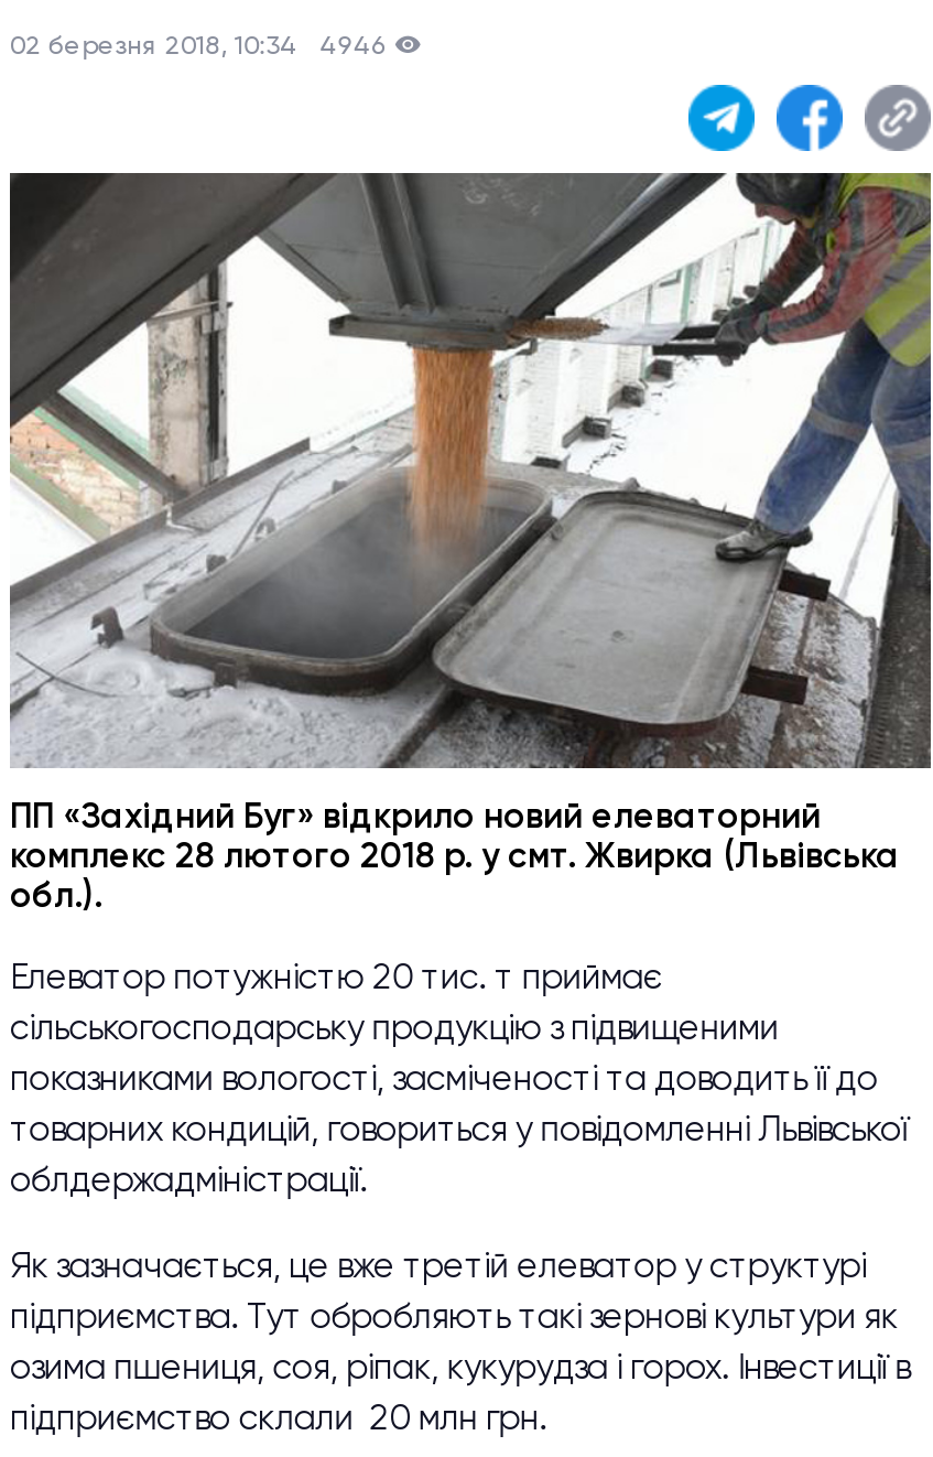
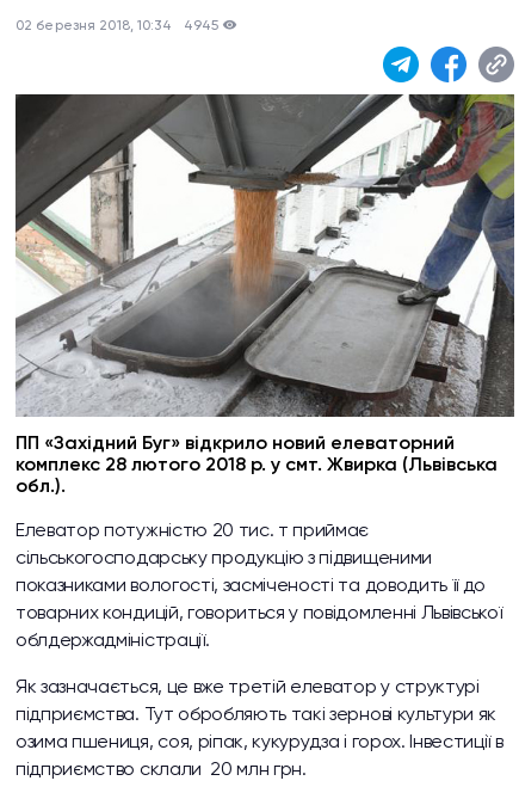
[10,31,387,61] 02 березня 2018, 10:34 4946 -> [16,17,218,34] 02 березня 2018, 10:34 4945

